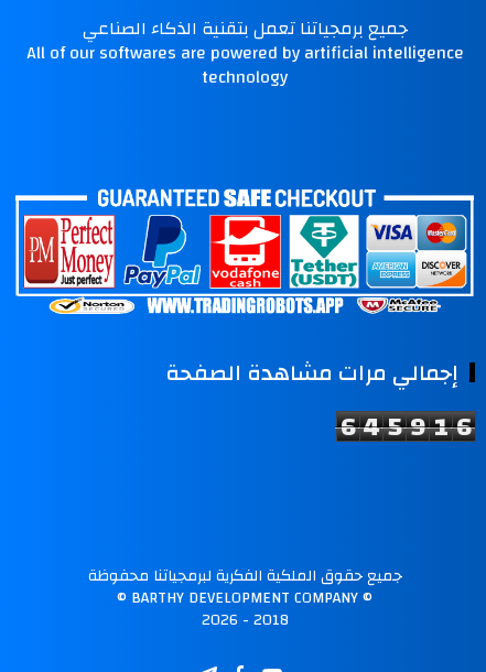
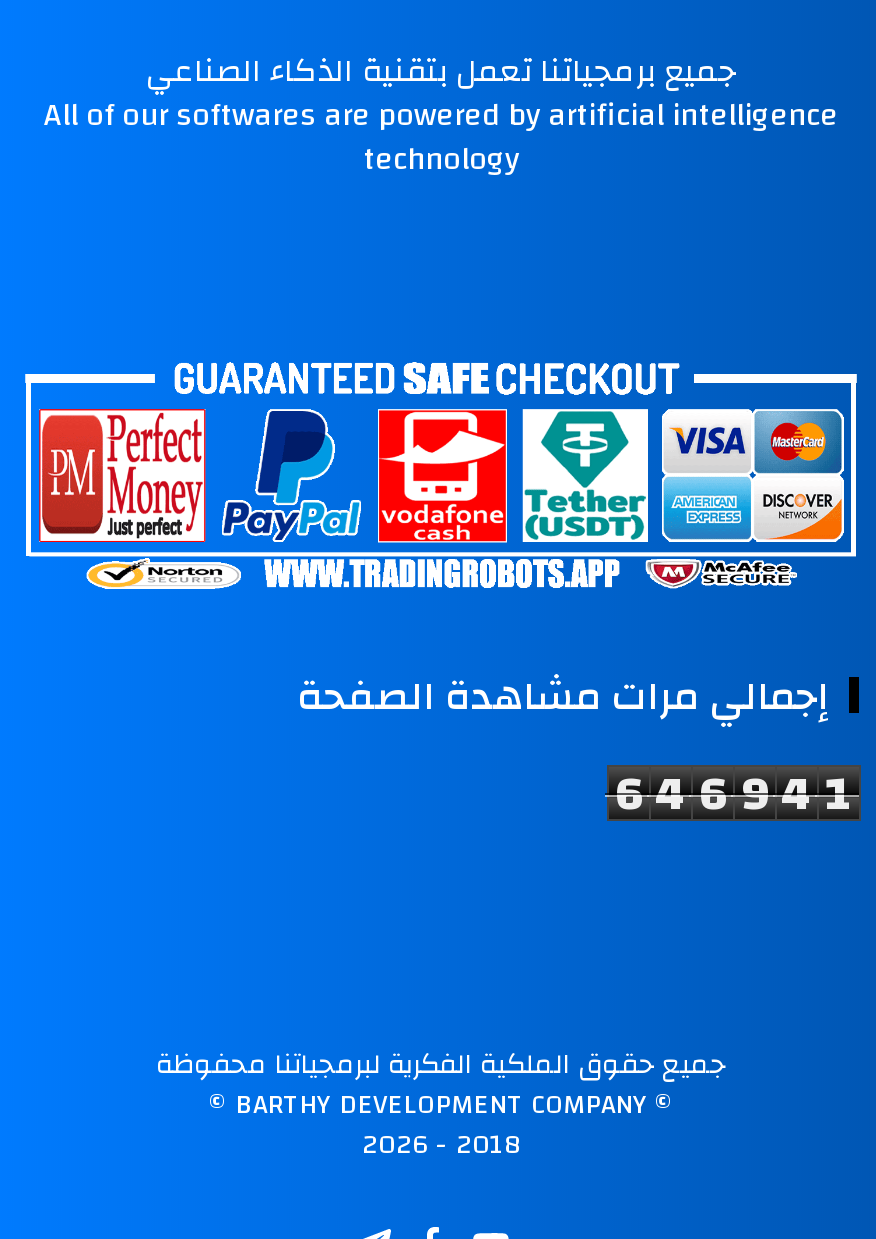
[341,403,472,451] 6 4 5 9 1 6 -> [615,751,852,839] 6 4 6 9 4 1

